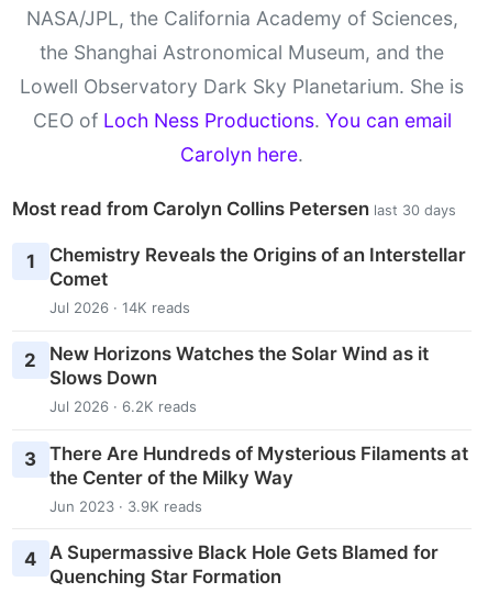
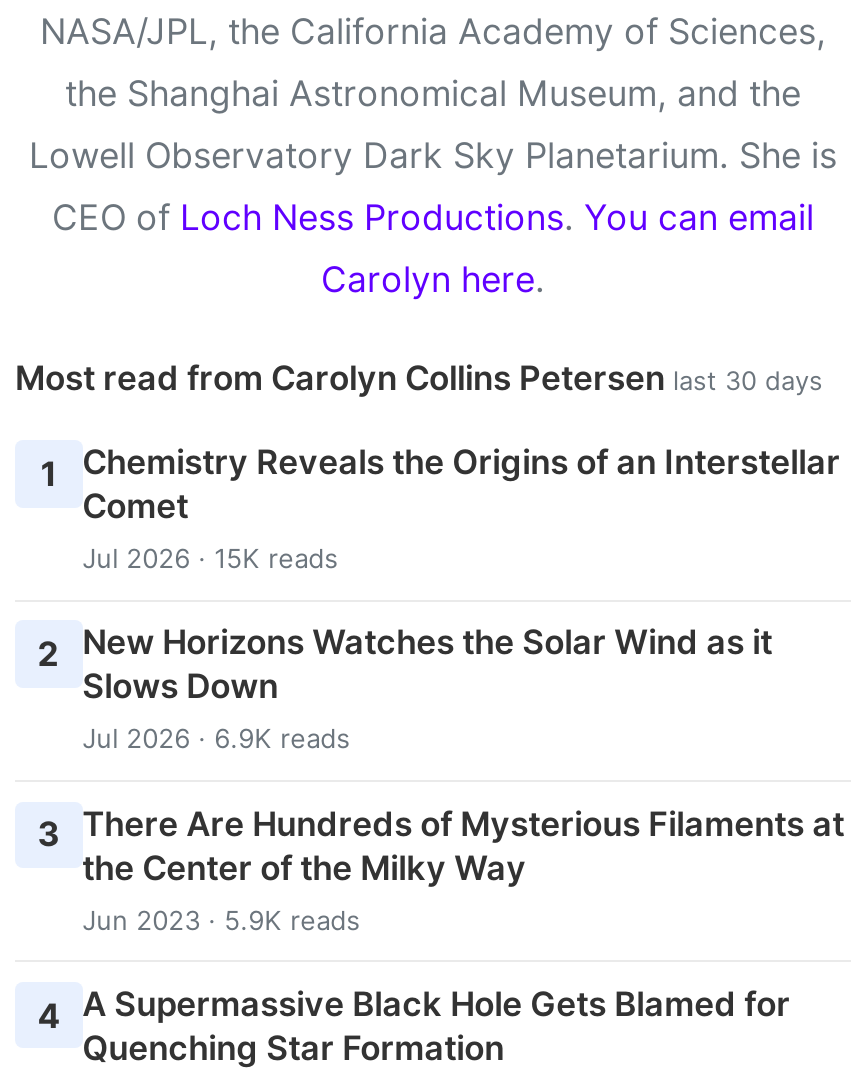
[49,299,190,316] Jul 2026 · 14K reads -> [82,542,338,574] Jul 2026 · 15K reads
[49,398,196,416] Jul 2026 · 6.2K reads -> [82,723,350,755] Jul 2026 · 6.9K reads
[49,497,202,515] Jun 2023 · 3.9K reads -> [82,903,360,935] Jun 2023 · 5.9K reads

